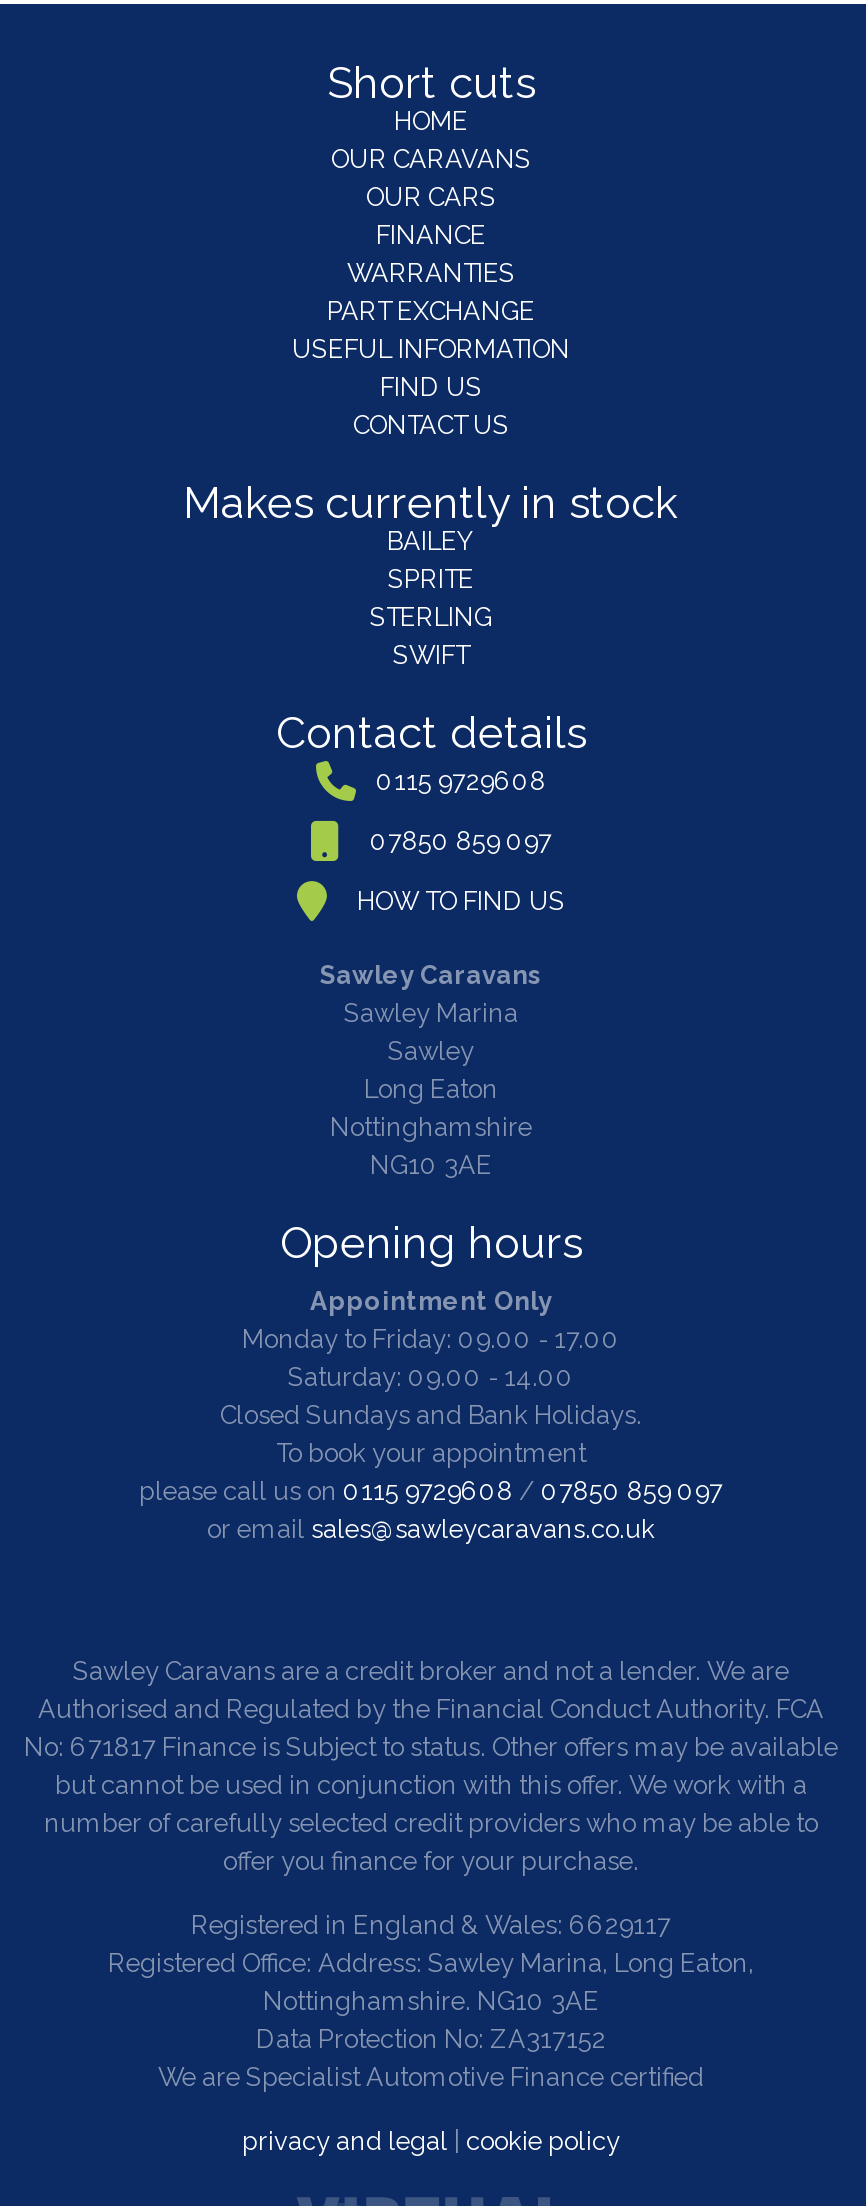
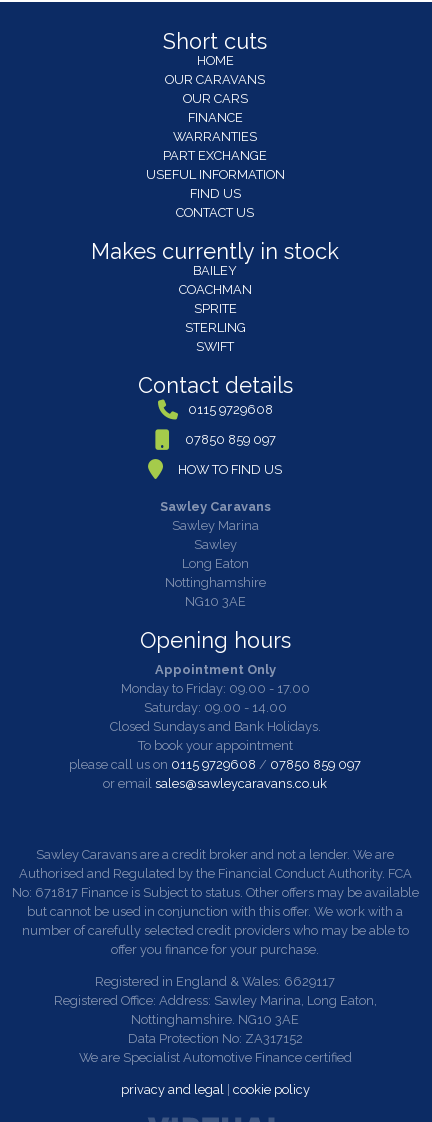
none -> [178,282,251,297] COACHMAN

